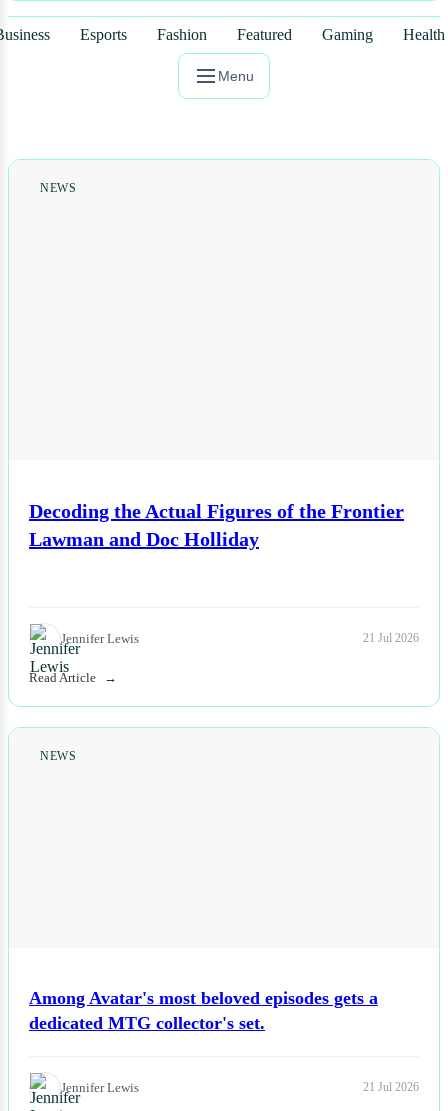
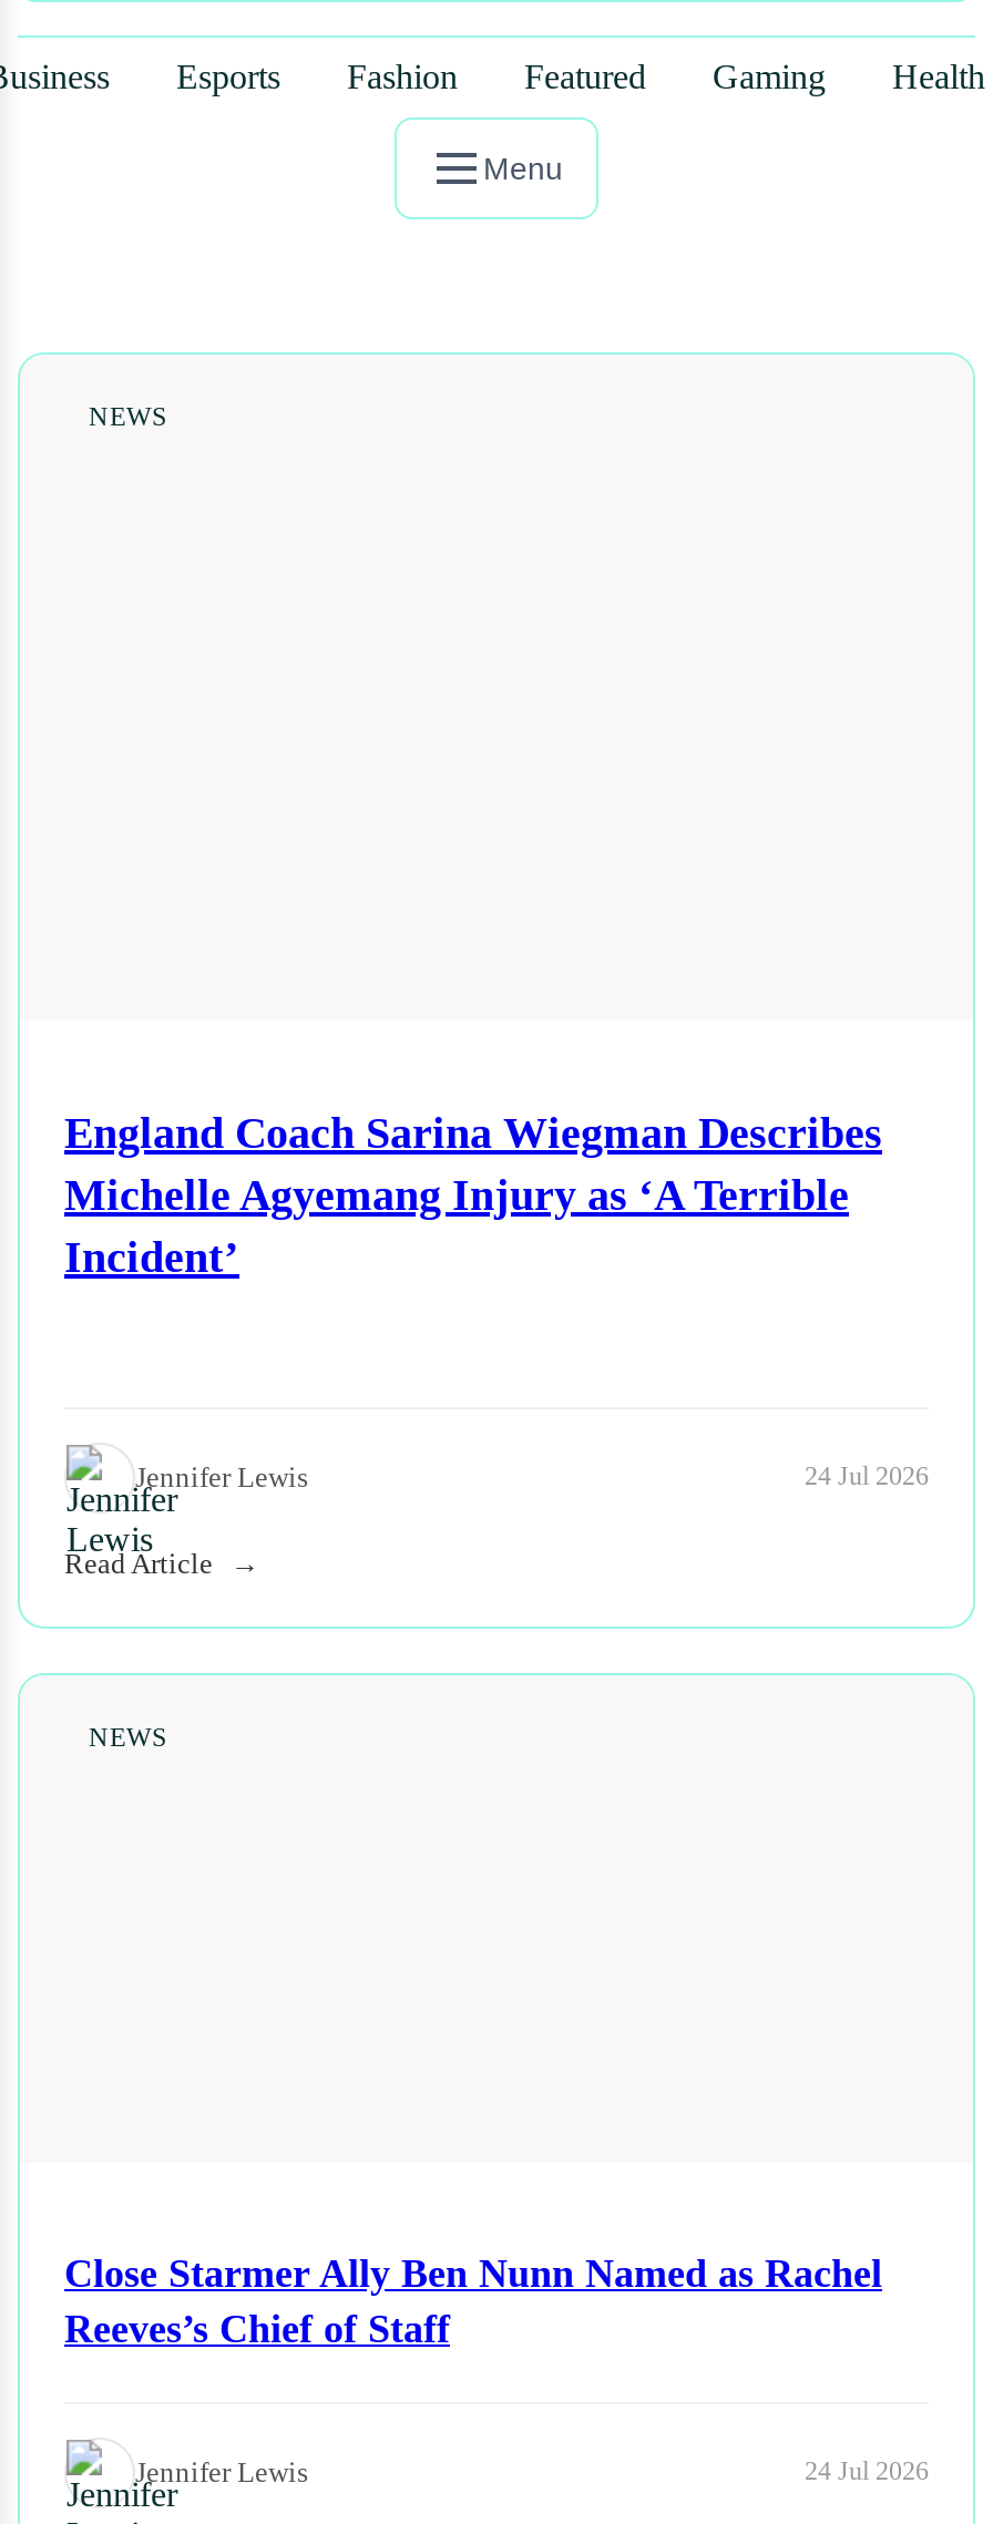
[29,500,404,550] Decoding the Actual Figures of the Frontier | Lawman and Doc Holliday -> [64,1107,882,1280] England Coach Sarina Wiegman Describes | Michelle Agyemang Injury as ‘A Terrible | Incident’
[363,631,419,645] 21 Jul 2026 -> [805,1461,929,1492] 24 Jul 2026
[29,988,378,1033] Among Avatar's most beloved episodes gets a | dedicated MTG collector's set. -> [64,2251,882,2350] Close Starmer Ally Ben Nunn Named as Rachel | Reeves’s Chief of Staff
[363,1080,419,1094] 21 Jul 2026 -> [805,2456,929,2487] 24 Jul 2026

